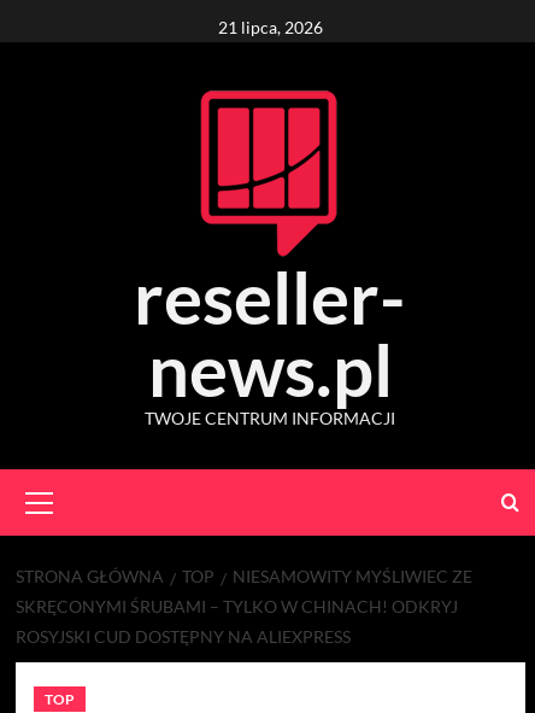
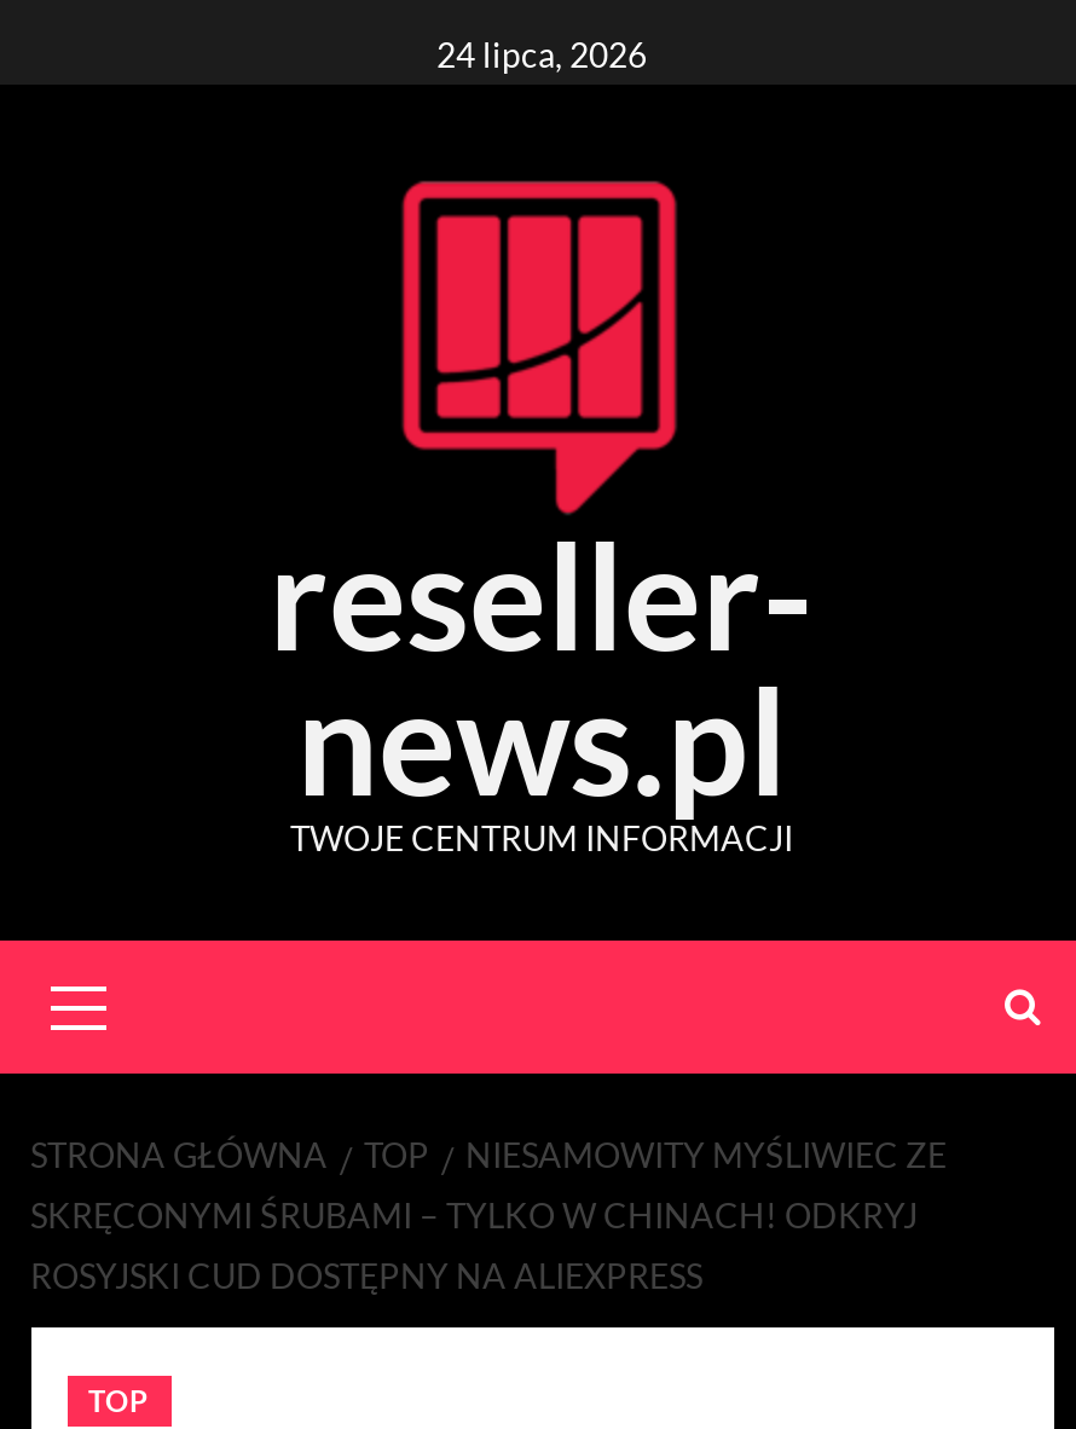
[217,17,322,37] 21 lipca, 2026 -> [436,34,647,75] 24 lipca, 2026

